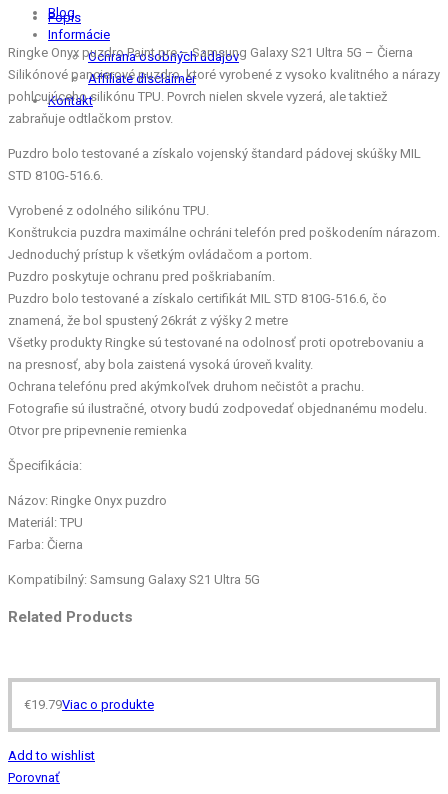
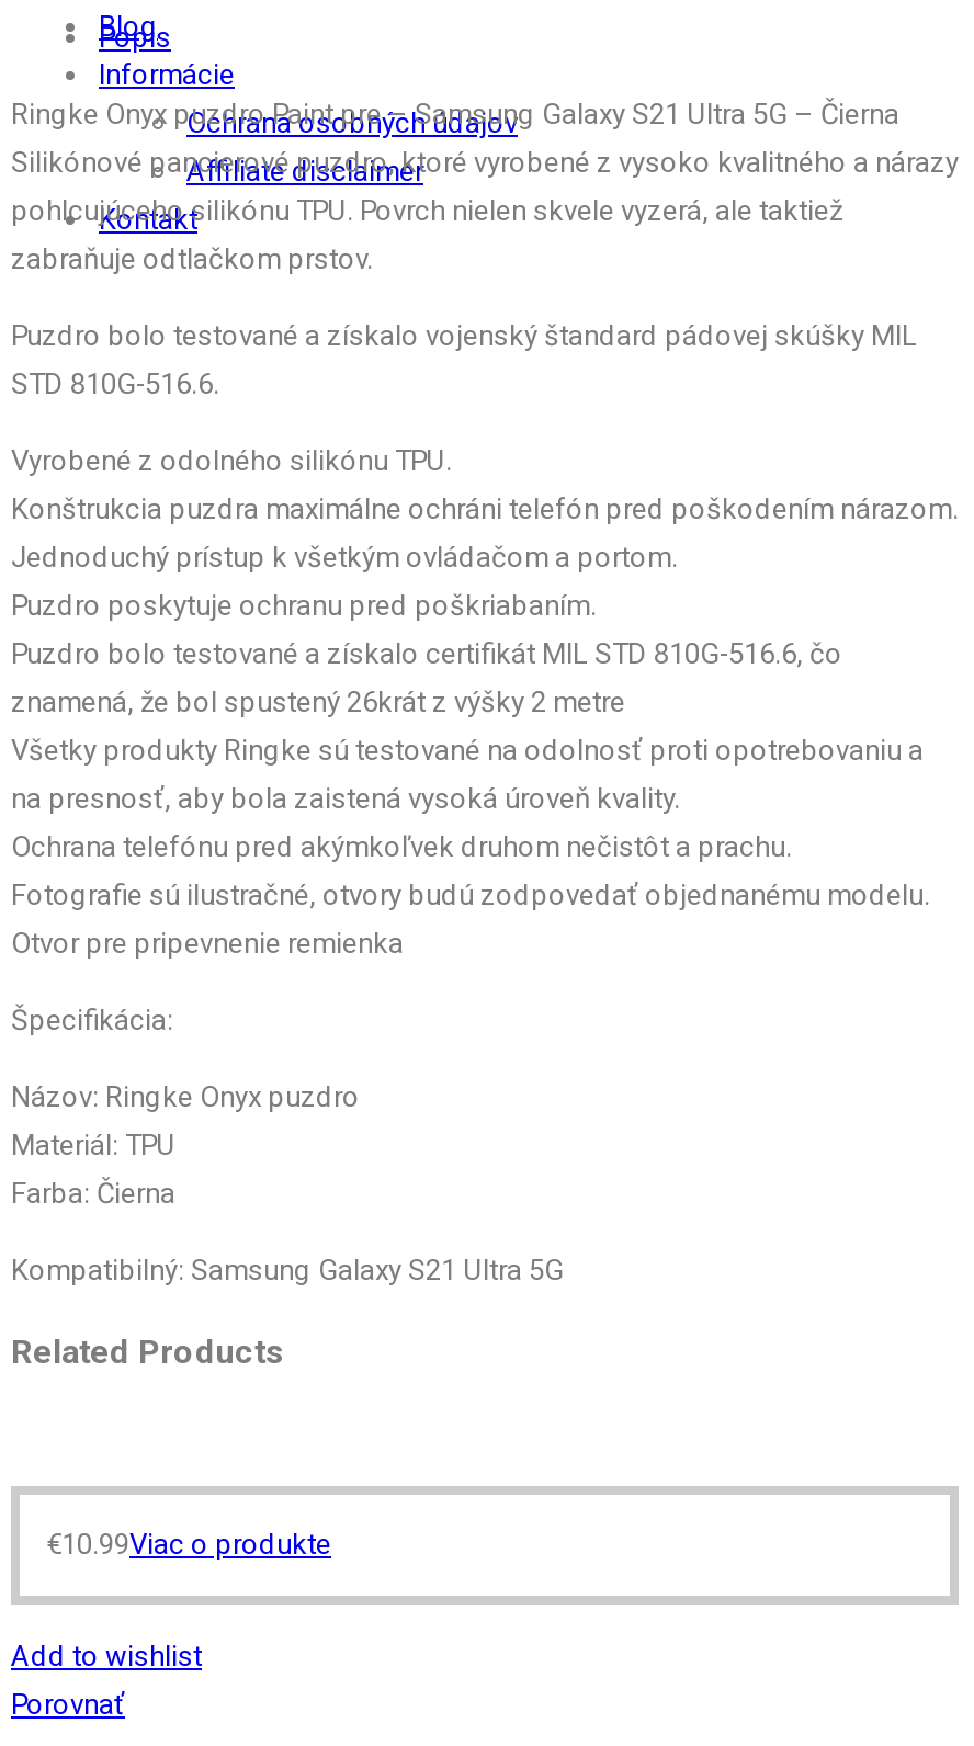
[24,697,154,712] €19.79Viac o produkte -> [46,1529,331,1562] €10.99Viac o produkte

